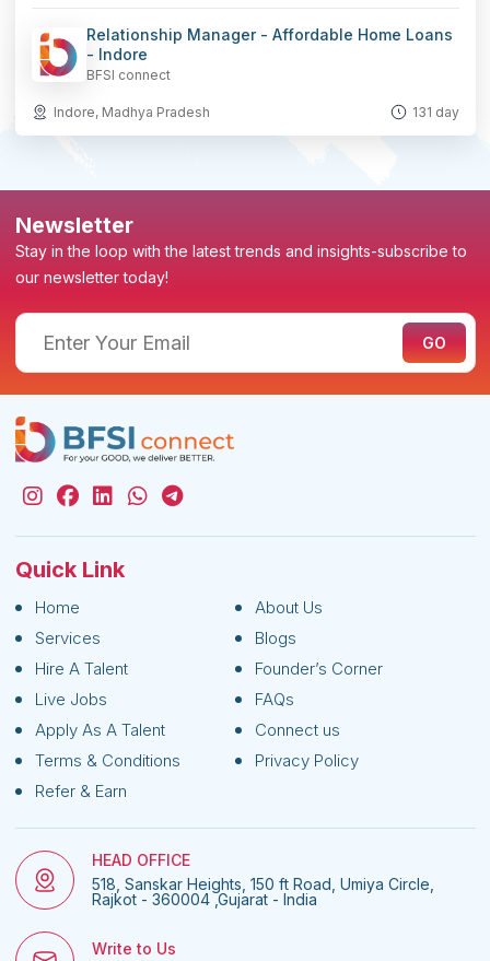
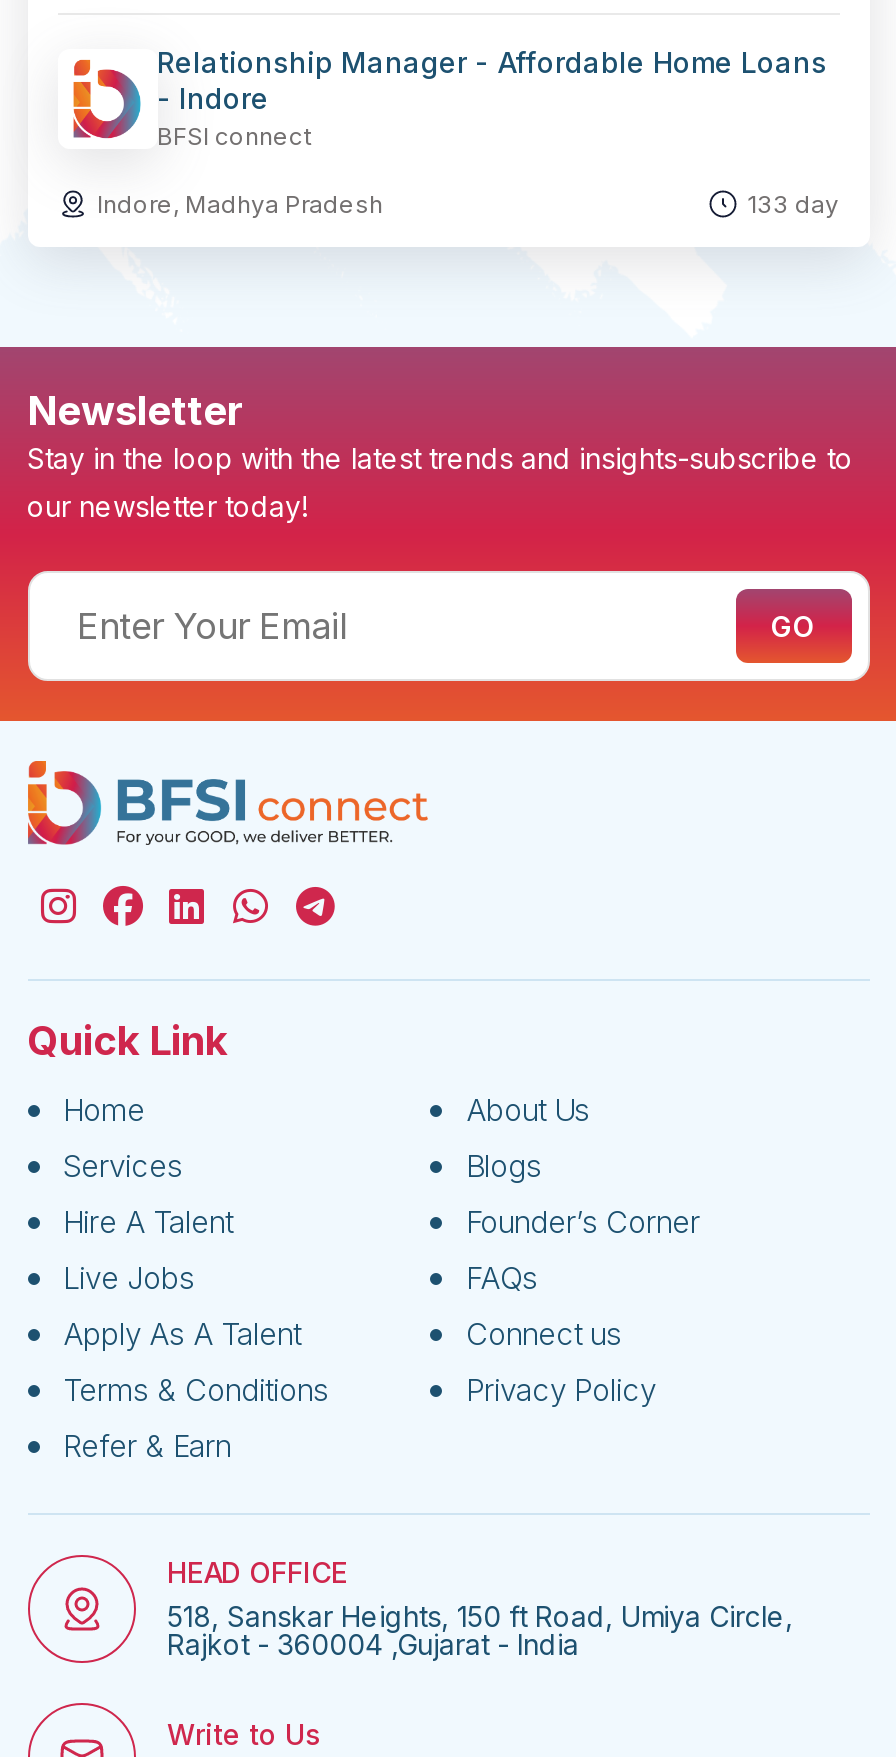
[412,104,459,120] 131 day -> [747,189,839,219] 133 day

